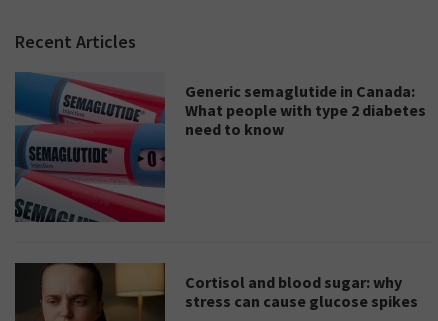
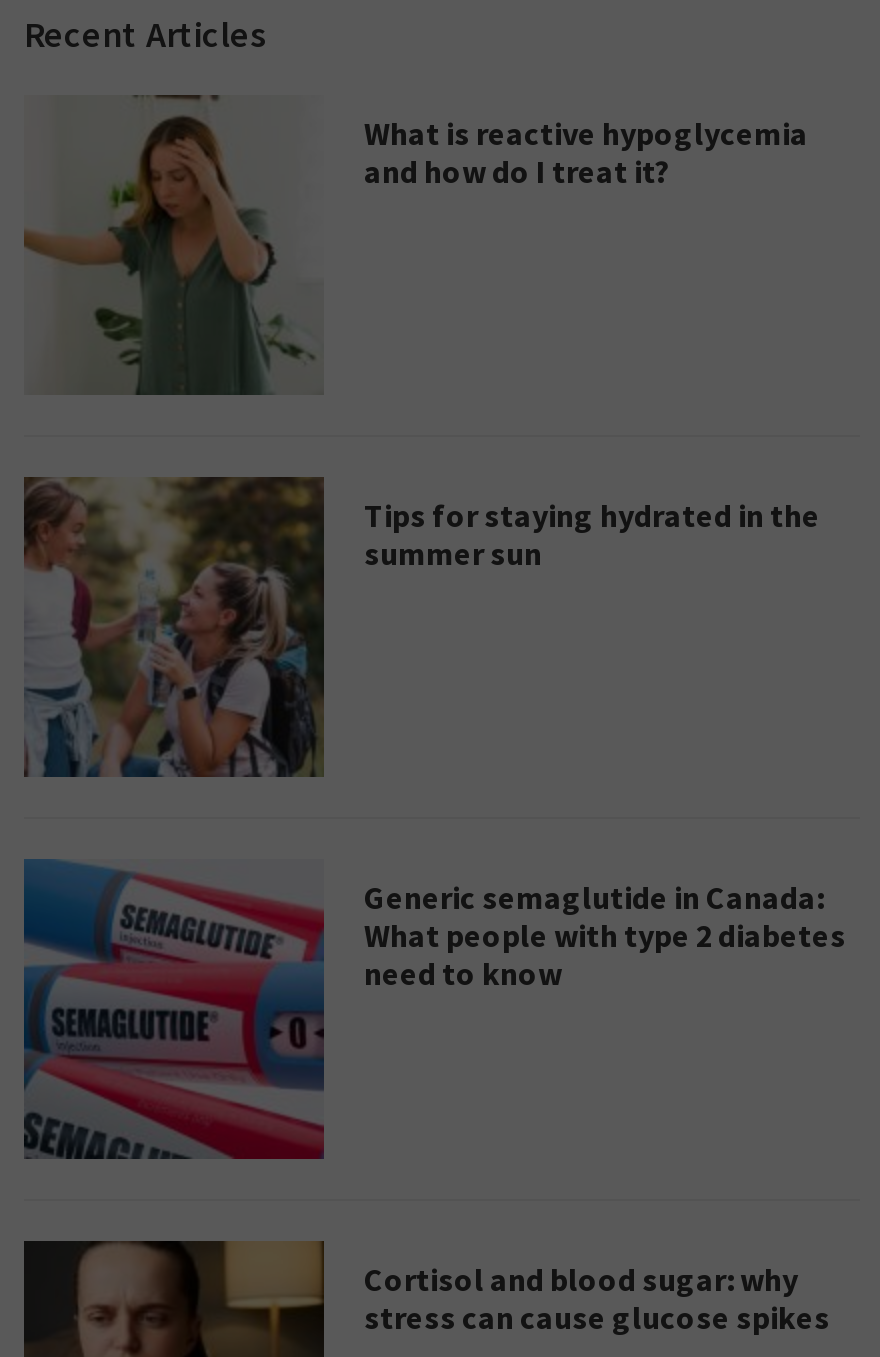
none -> [22,93,808,397] [image] | What is reactive hypoglycemia | and how do I treat it?
none -> [22,475,820,779] [image] | Tips for staying hydrated in the | summer sun

